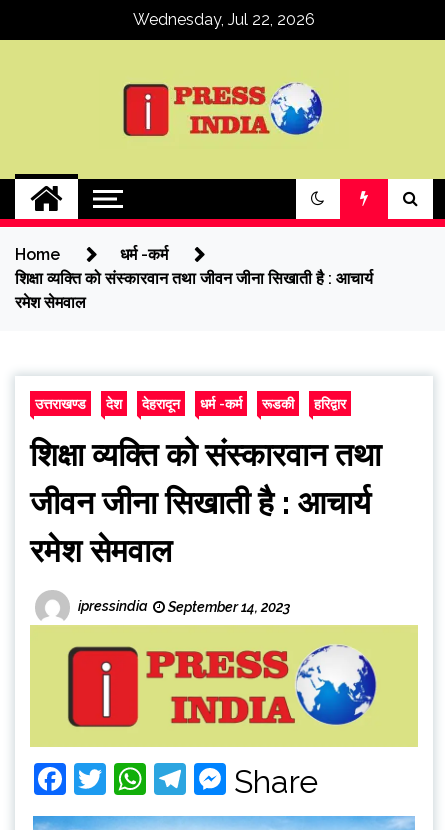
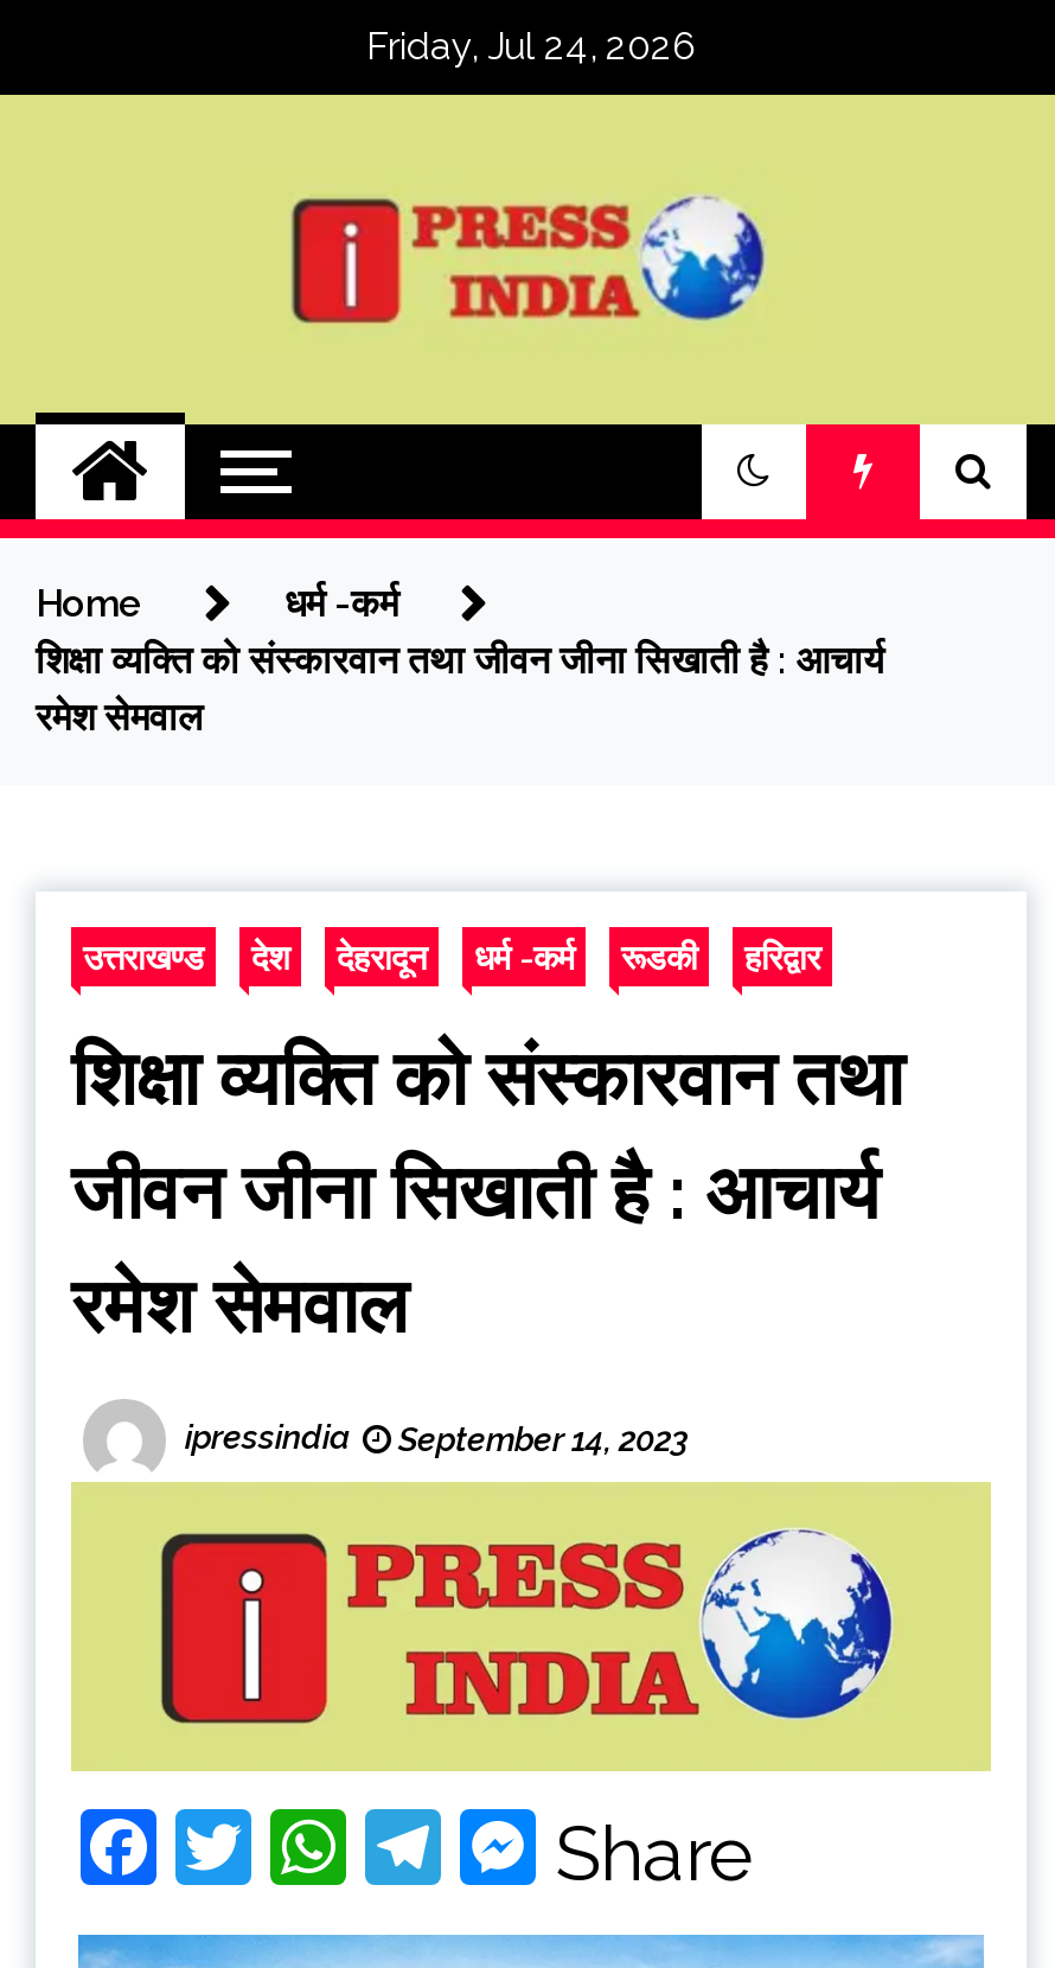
[133,10,315,29] Wednesday, Jul 22, 2026 -> [366,24,696,69] Friday, Jul 24, 2026

